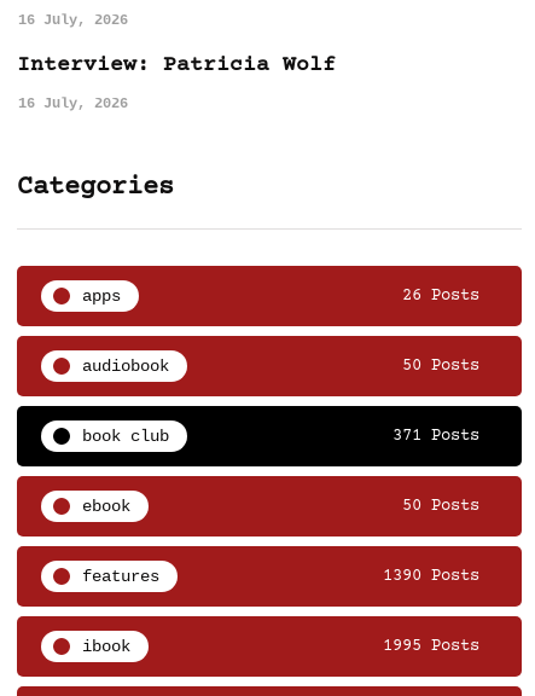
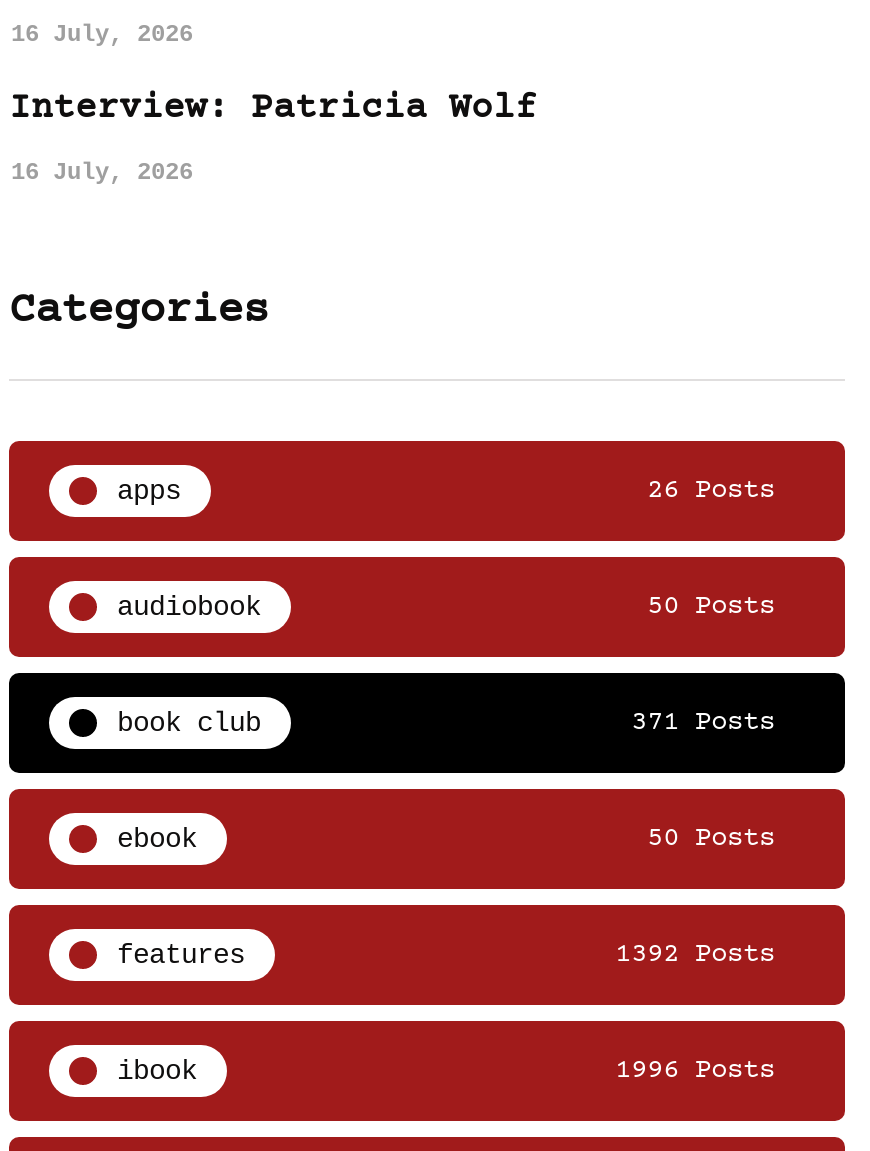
[383,567,479,586] 1390 Posts -> [615,939,775,971] 1392 Posts
[383,637,479,656] 1995 Posts -> [615,1055,775,1087] 1996 Posts

